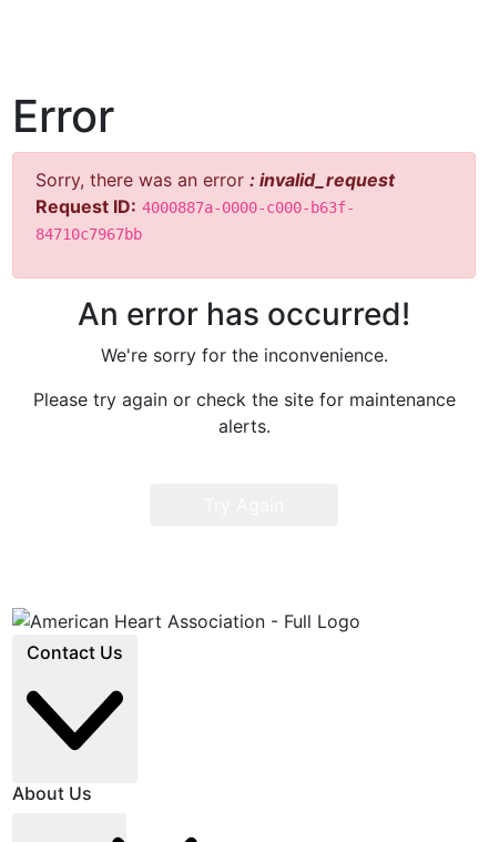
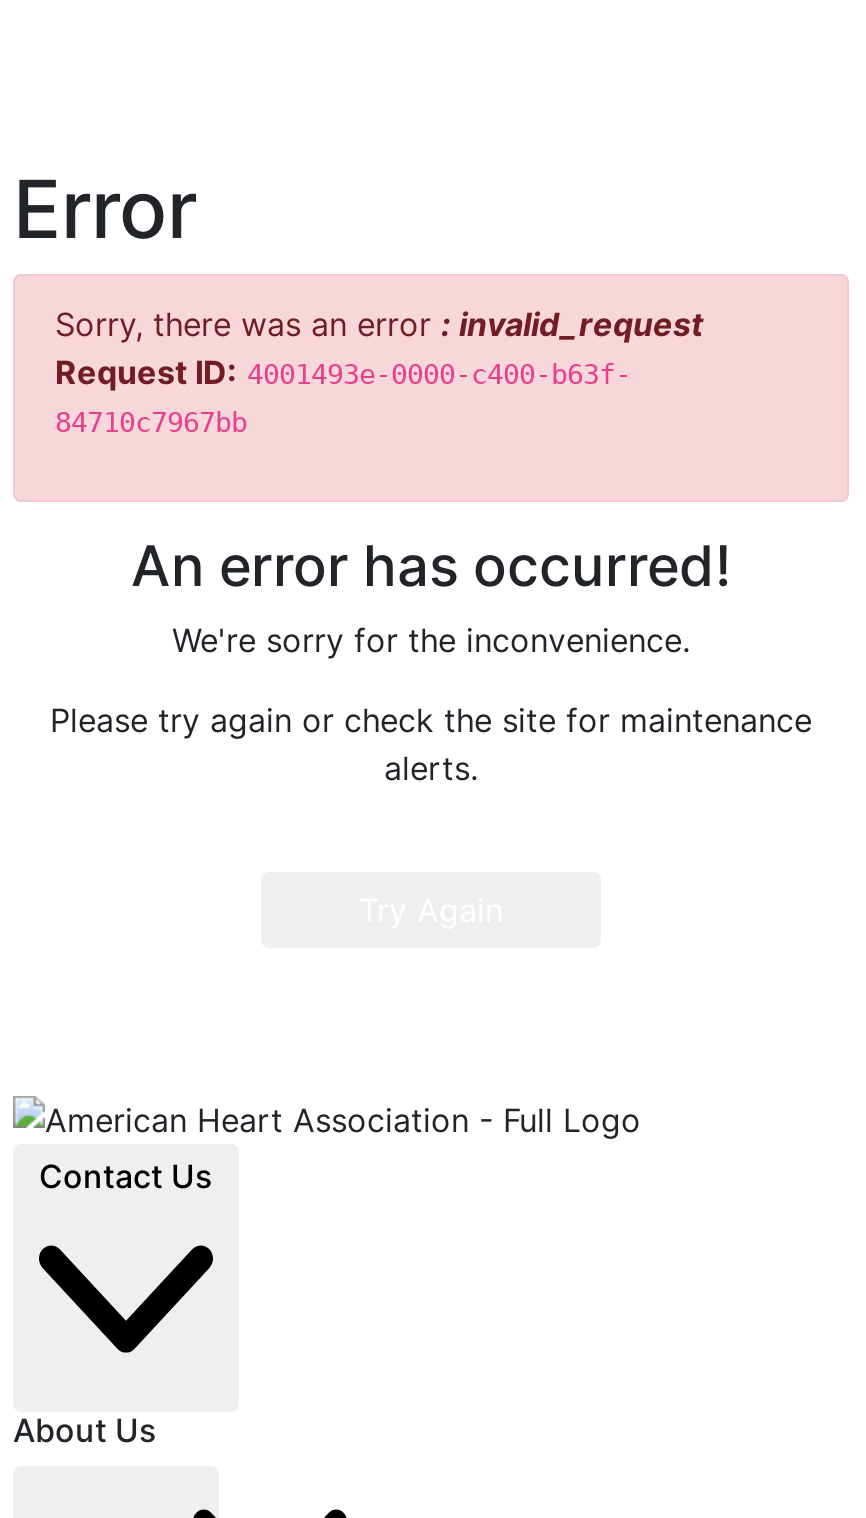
[35,196,355,218] Request ID: 4000887a-0000-c000-b63f- -> [55,353,631,393] Request ID: 4001493e-0000-c400-b63f-

